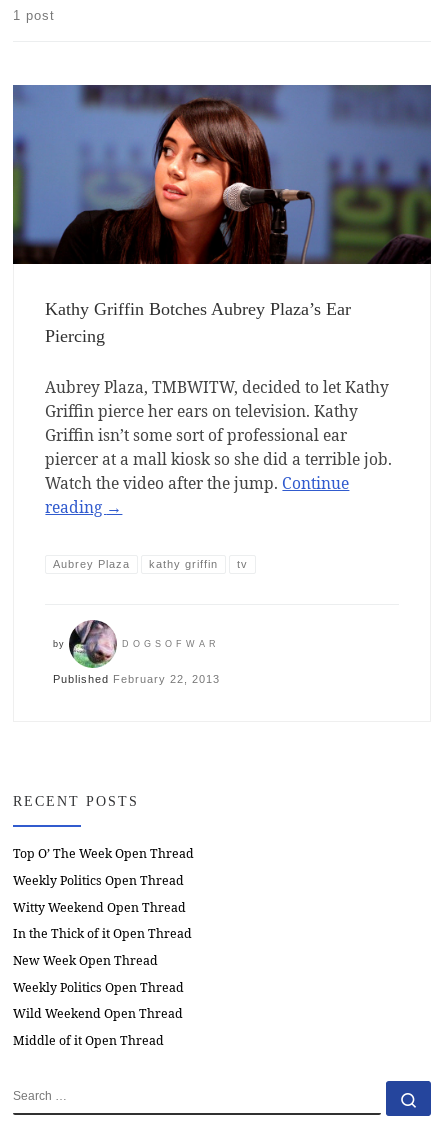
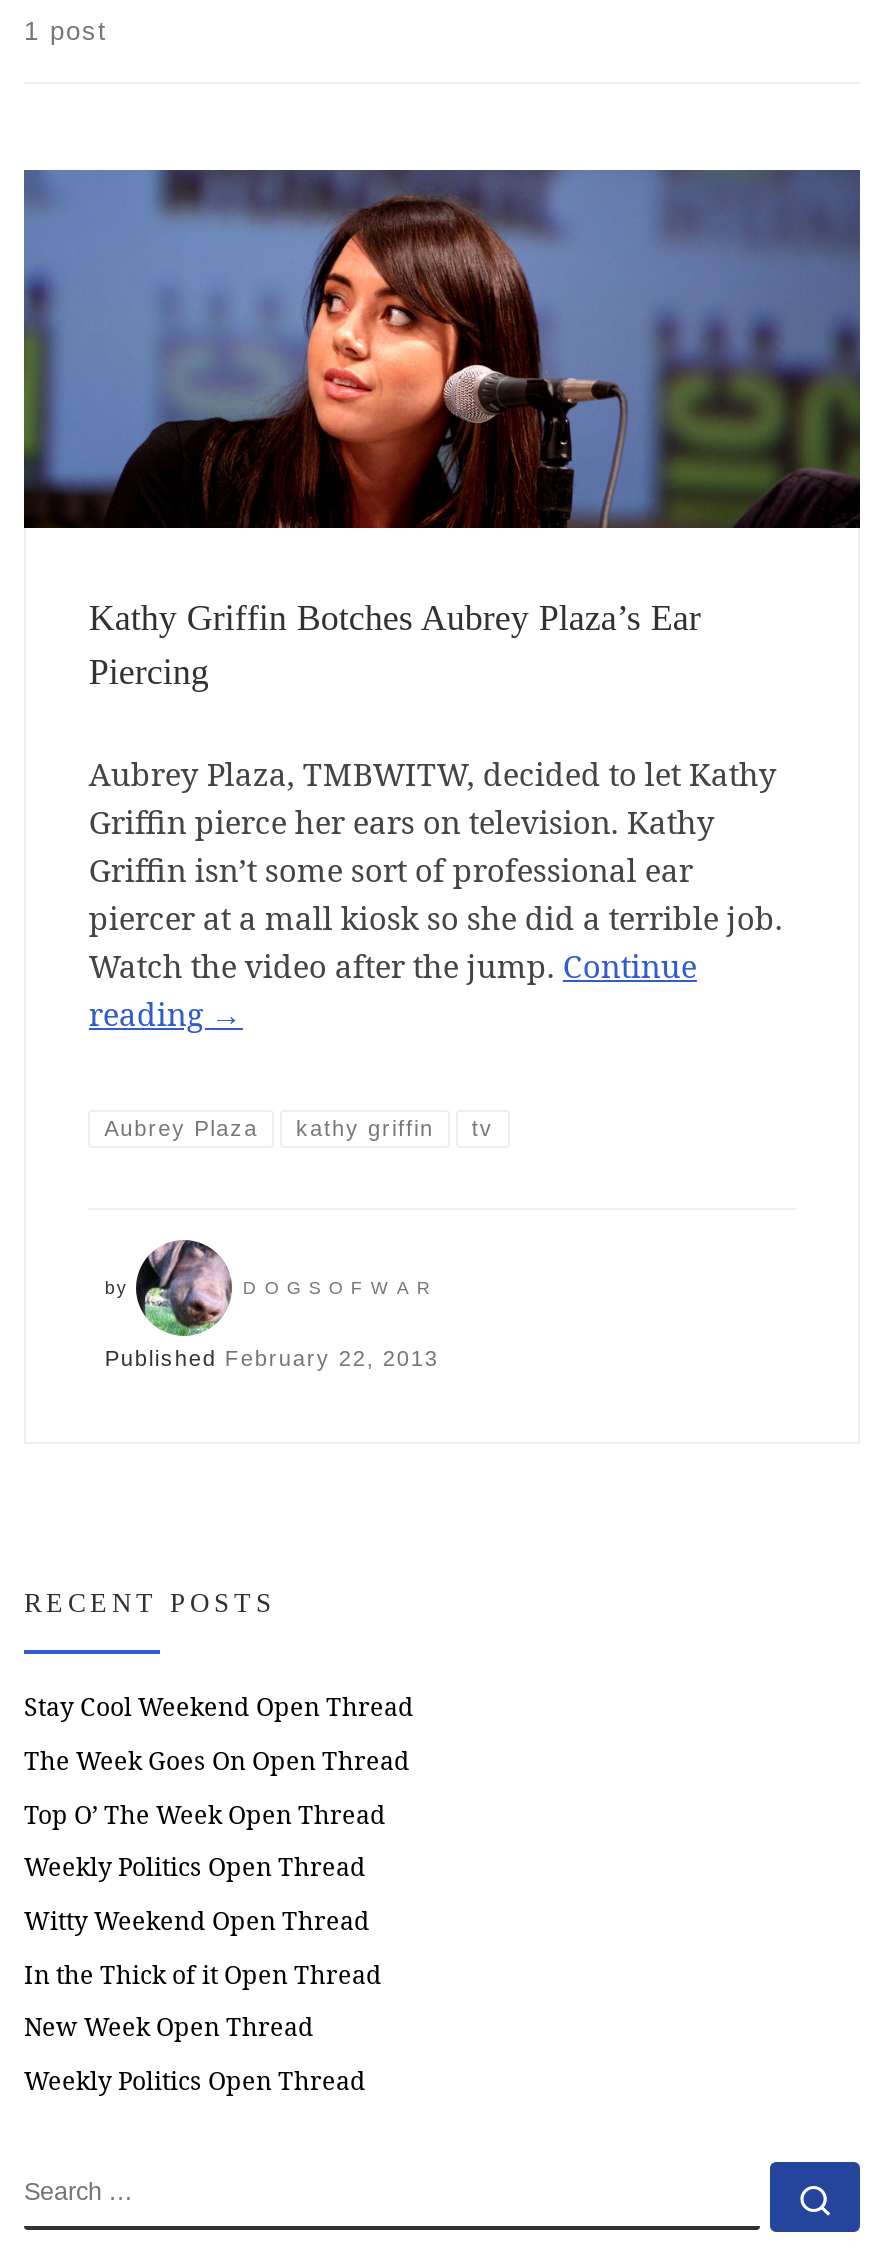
none -> [24,1690,414,1778] Stay Cool Weekend Open Thread | The Week Goes On Open Thread
moved [13,845,194,996] -> [24,1797,386,2098]: Top O’ The Week Open Thread | Weekly Politics Open Thread | Witty Weekend Open Thread | In the Thick of it Open Thread | New Week Open Thread | Weekly Politics Open Thread
[13,1005,183,1049] Wild Weekend Open Thread | Middle of it Open Thread -> none

